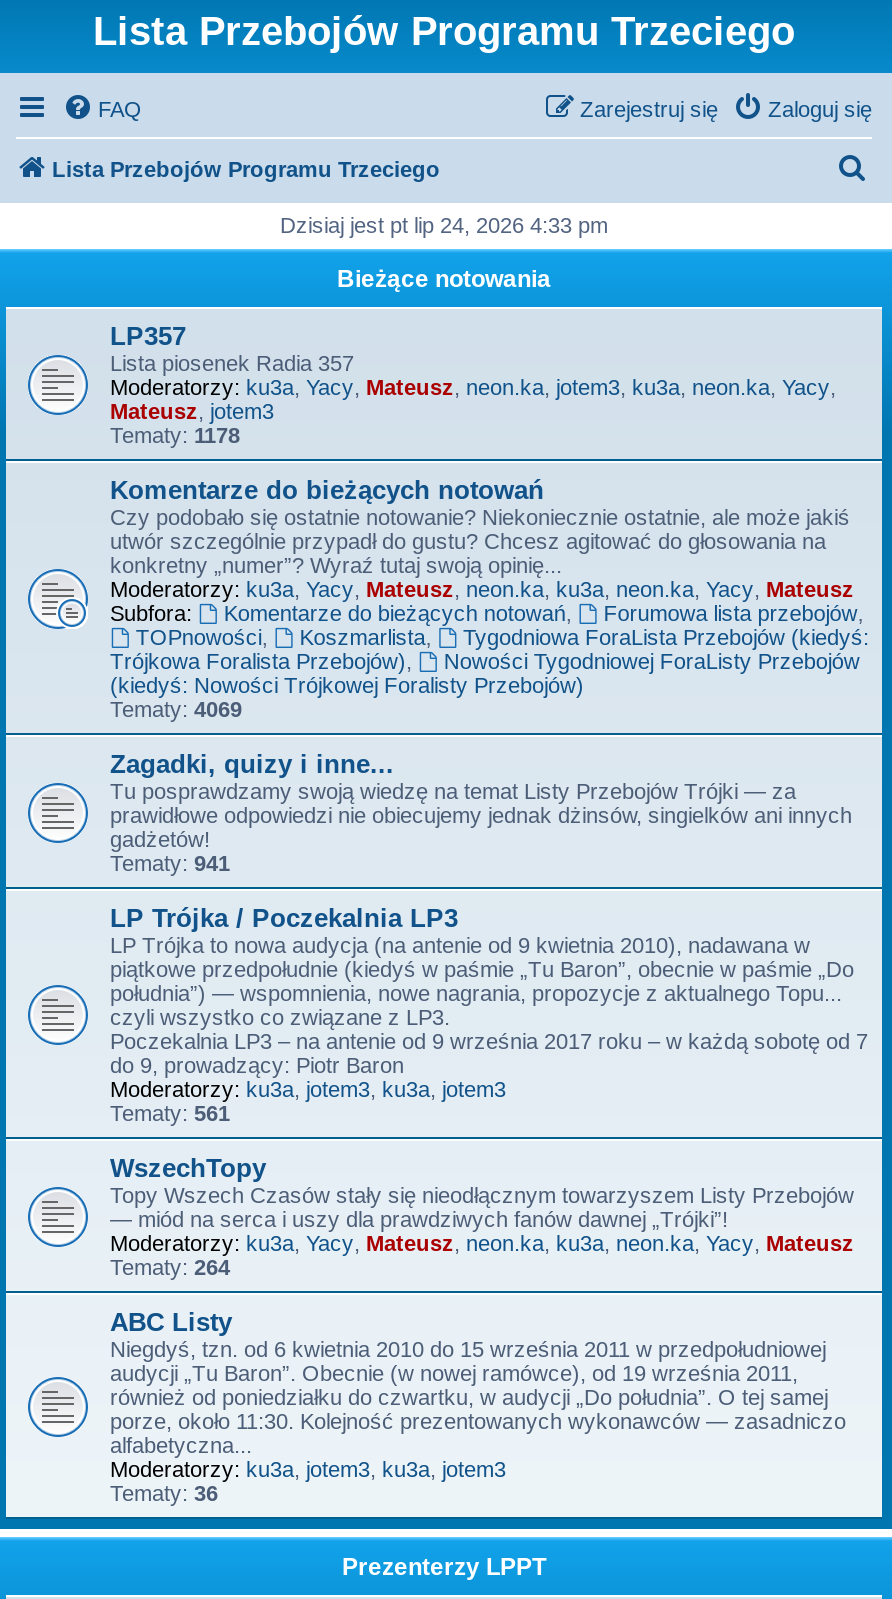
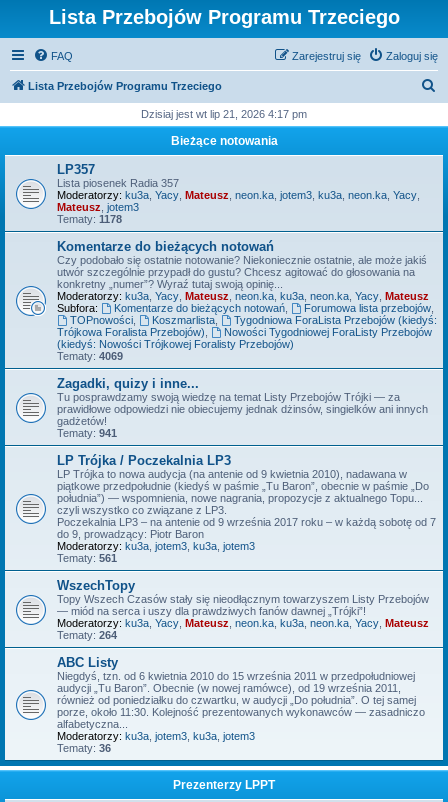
[280,213,608,237] Dzisiaj jest pt lip 24, 2026 4:33 pm -> [141,108,307,120] Dzisiaj jest wt lip 21, 2026 4:17 pm

